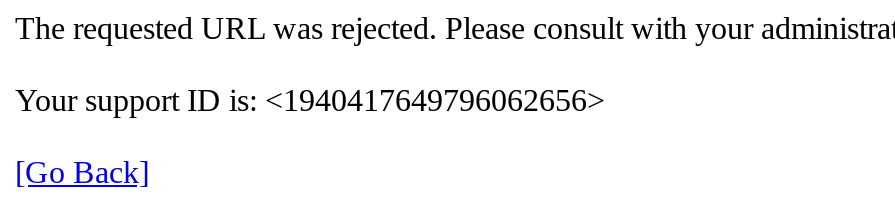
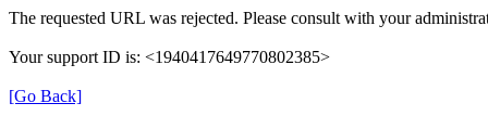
[15,83,605,117] Your support ID is: <1940417649796062656> -> [9,48,330,66] Your support ID is: <1940417649770802385>

